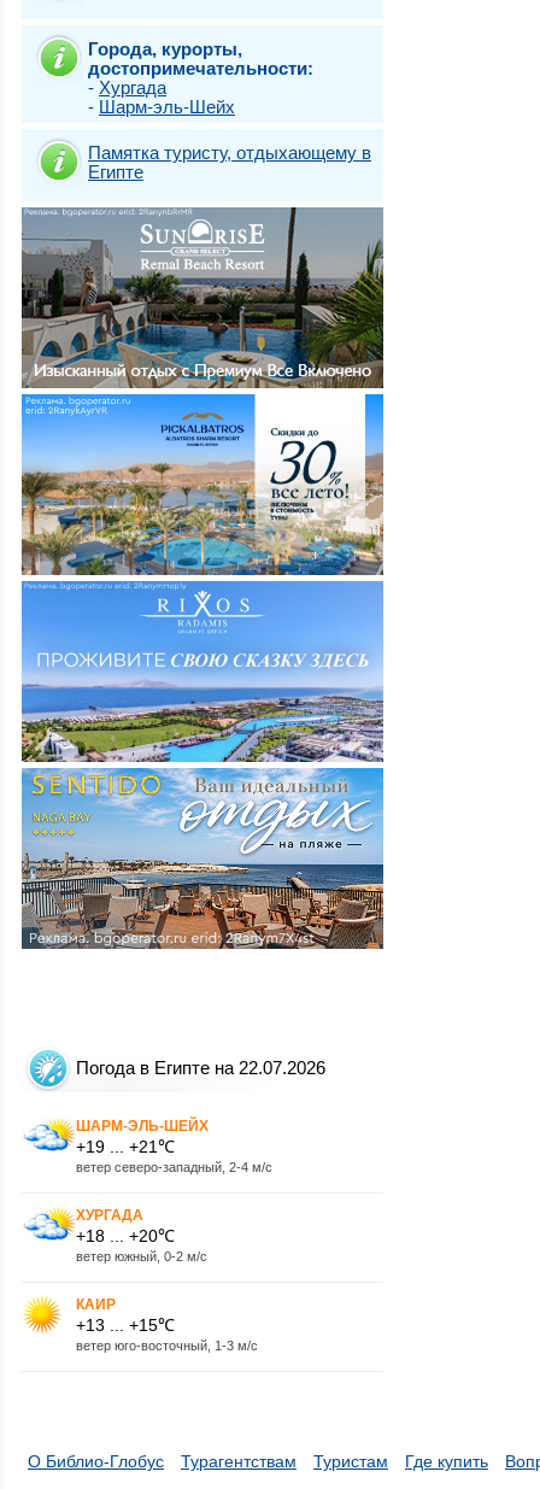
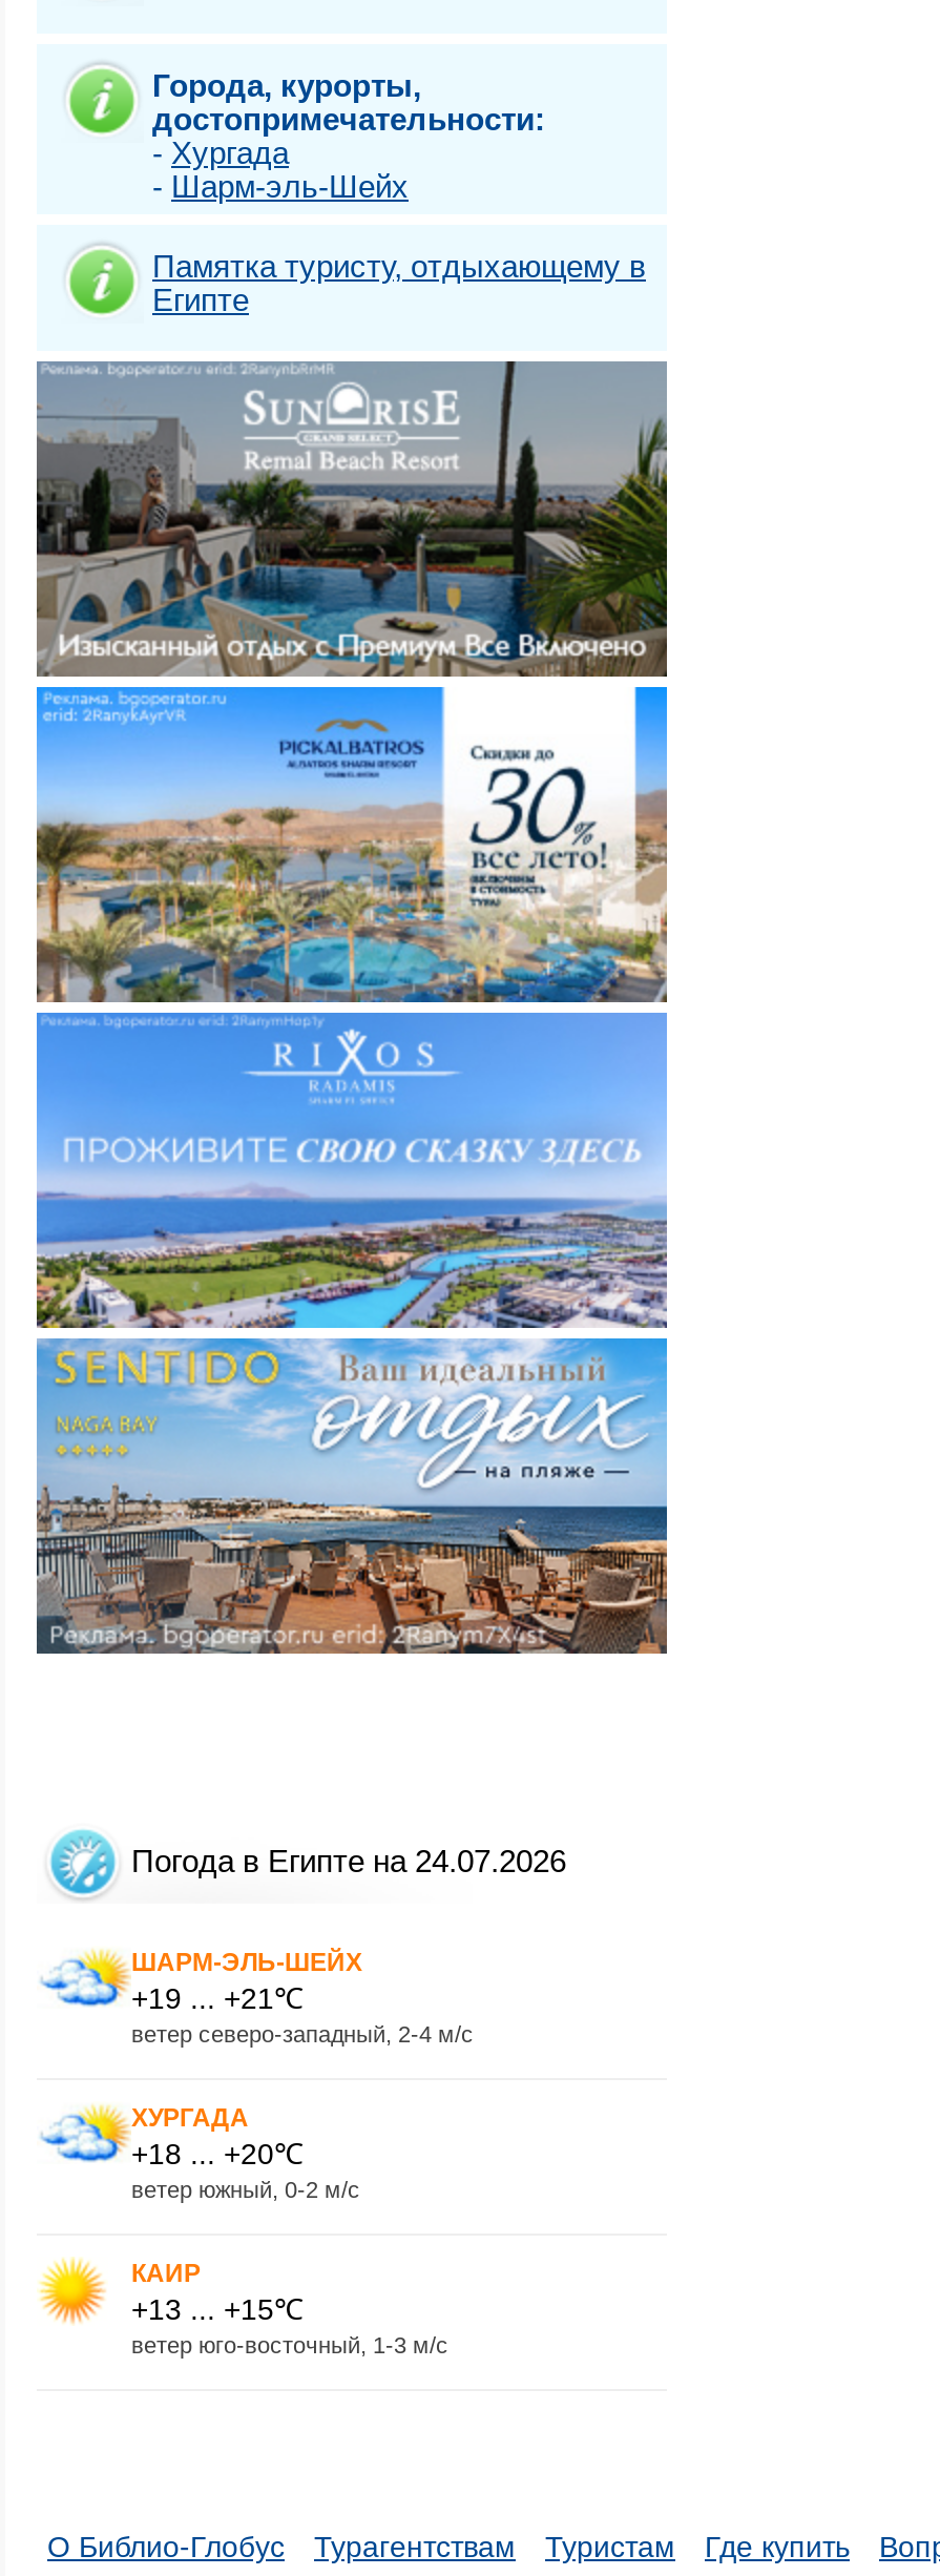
[76,1057,325,1078] Погода в Египте на 22.07.2026 -> [131,1843,566,1878] Погода в Египте на 24.07.2026

